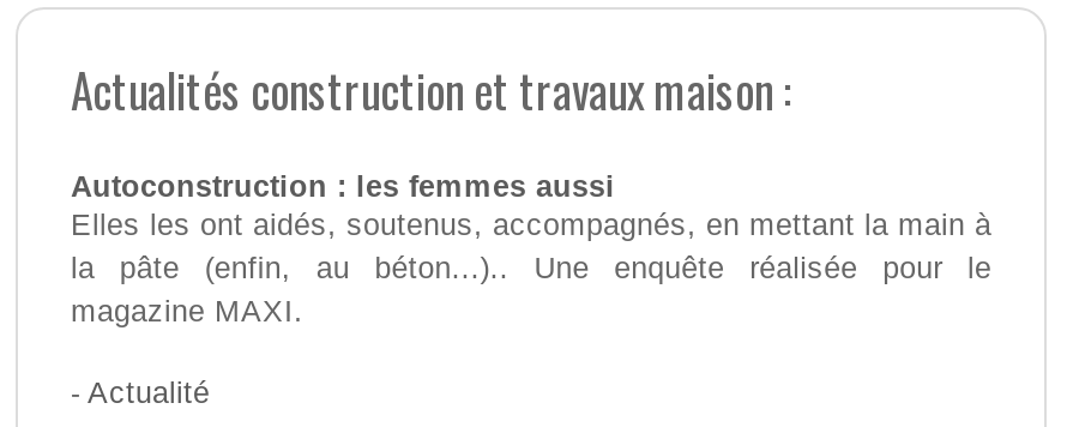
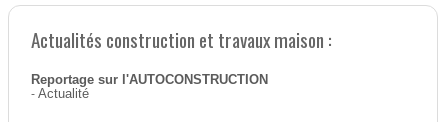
[71,172,991,330] Autoconstruction : les femmes aussi | Elles les ont aidés, soutenus, accompagnés, en mettant la main à | la pâte (enfin, au béton...).. Une enquête réalisée pour le | magazine MAXI. -> [31,73,268,87] Reportage sur l'AUTOCONSTRUCTION

